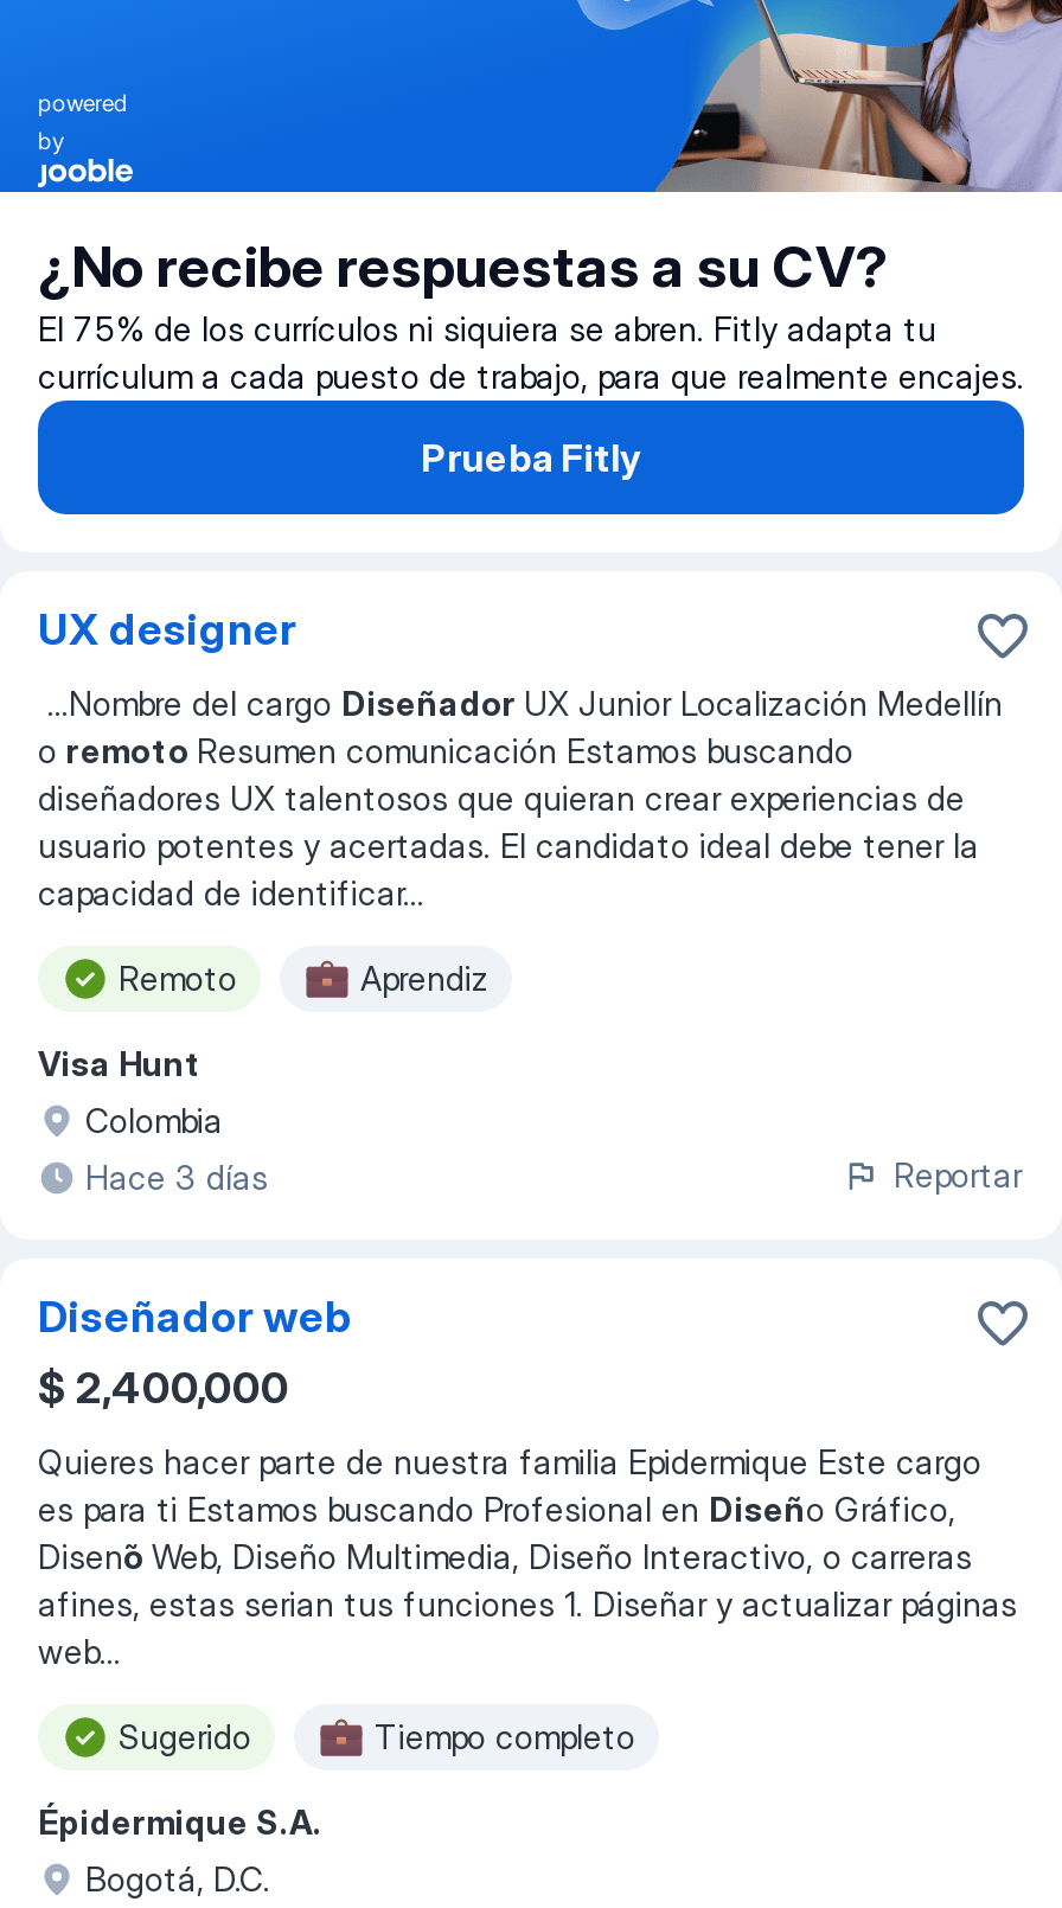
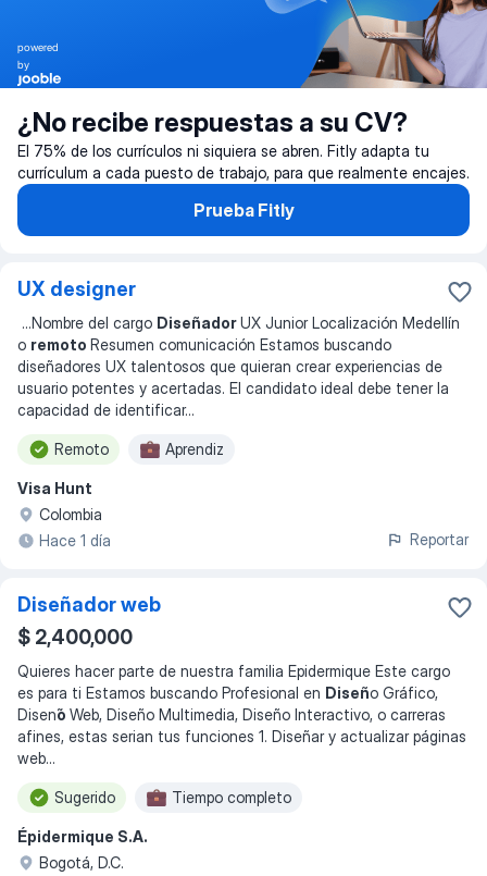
[85,1157,268,1197] Hace 3 días -> [39,531,111,550] Hace 1 día

